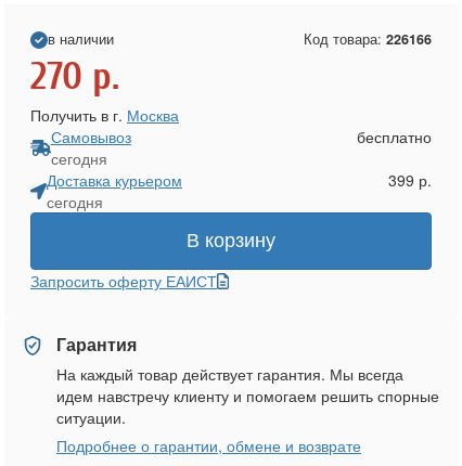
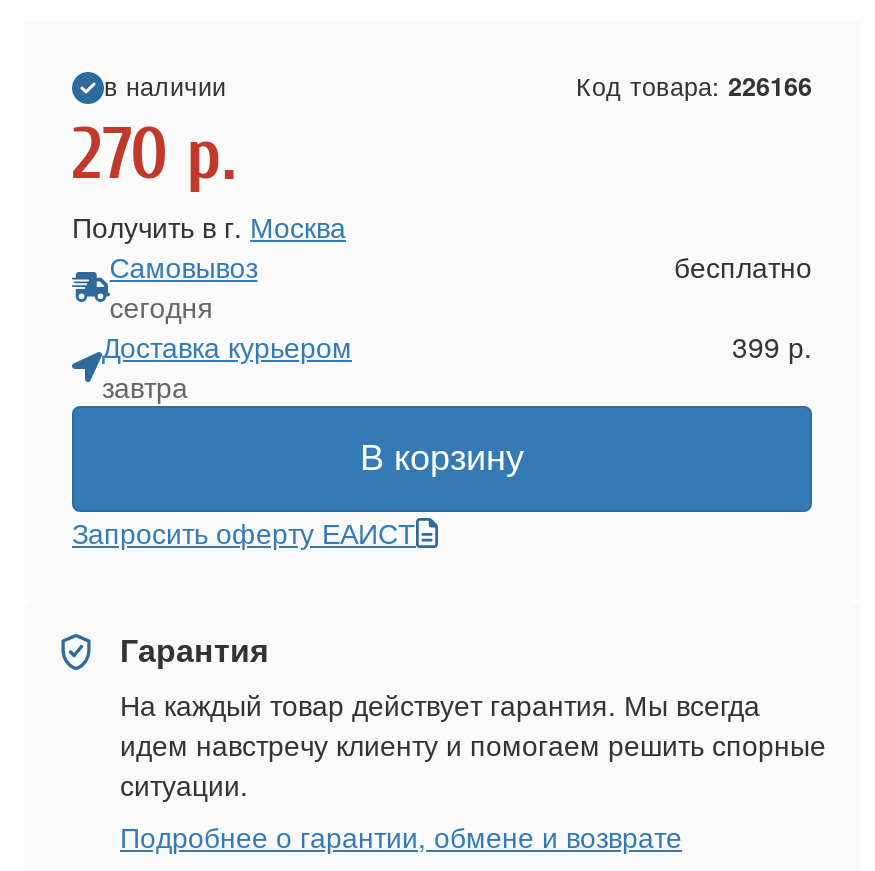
[47,191,103,213] сегодня -> [102,366,188,406] завтра

